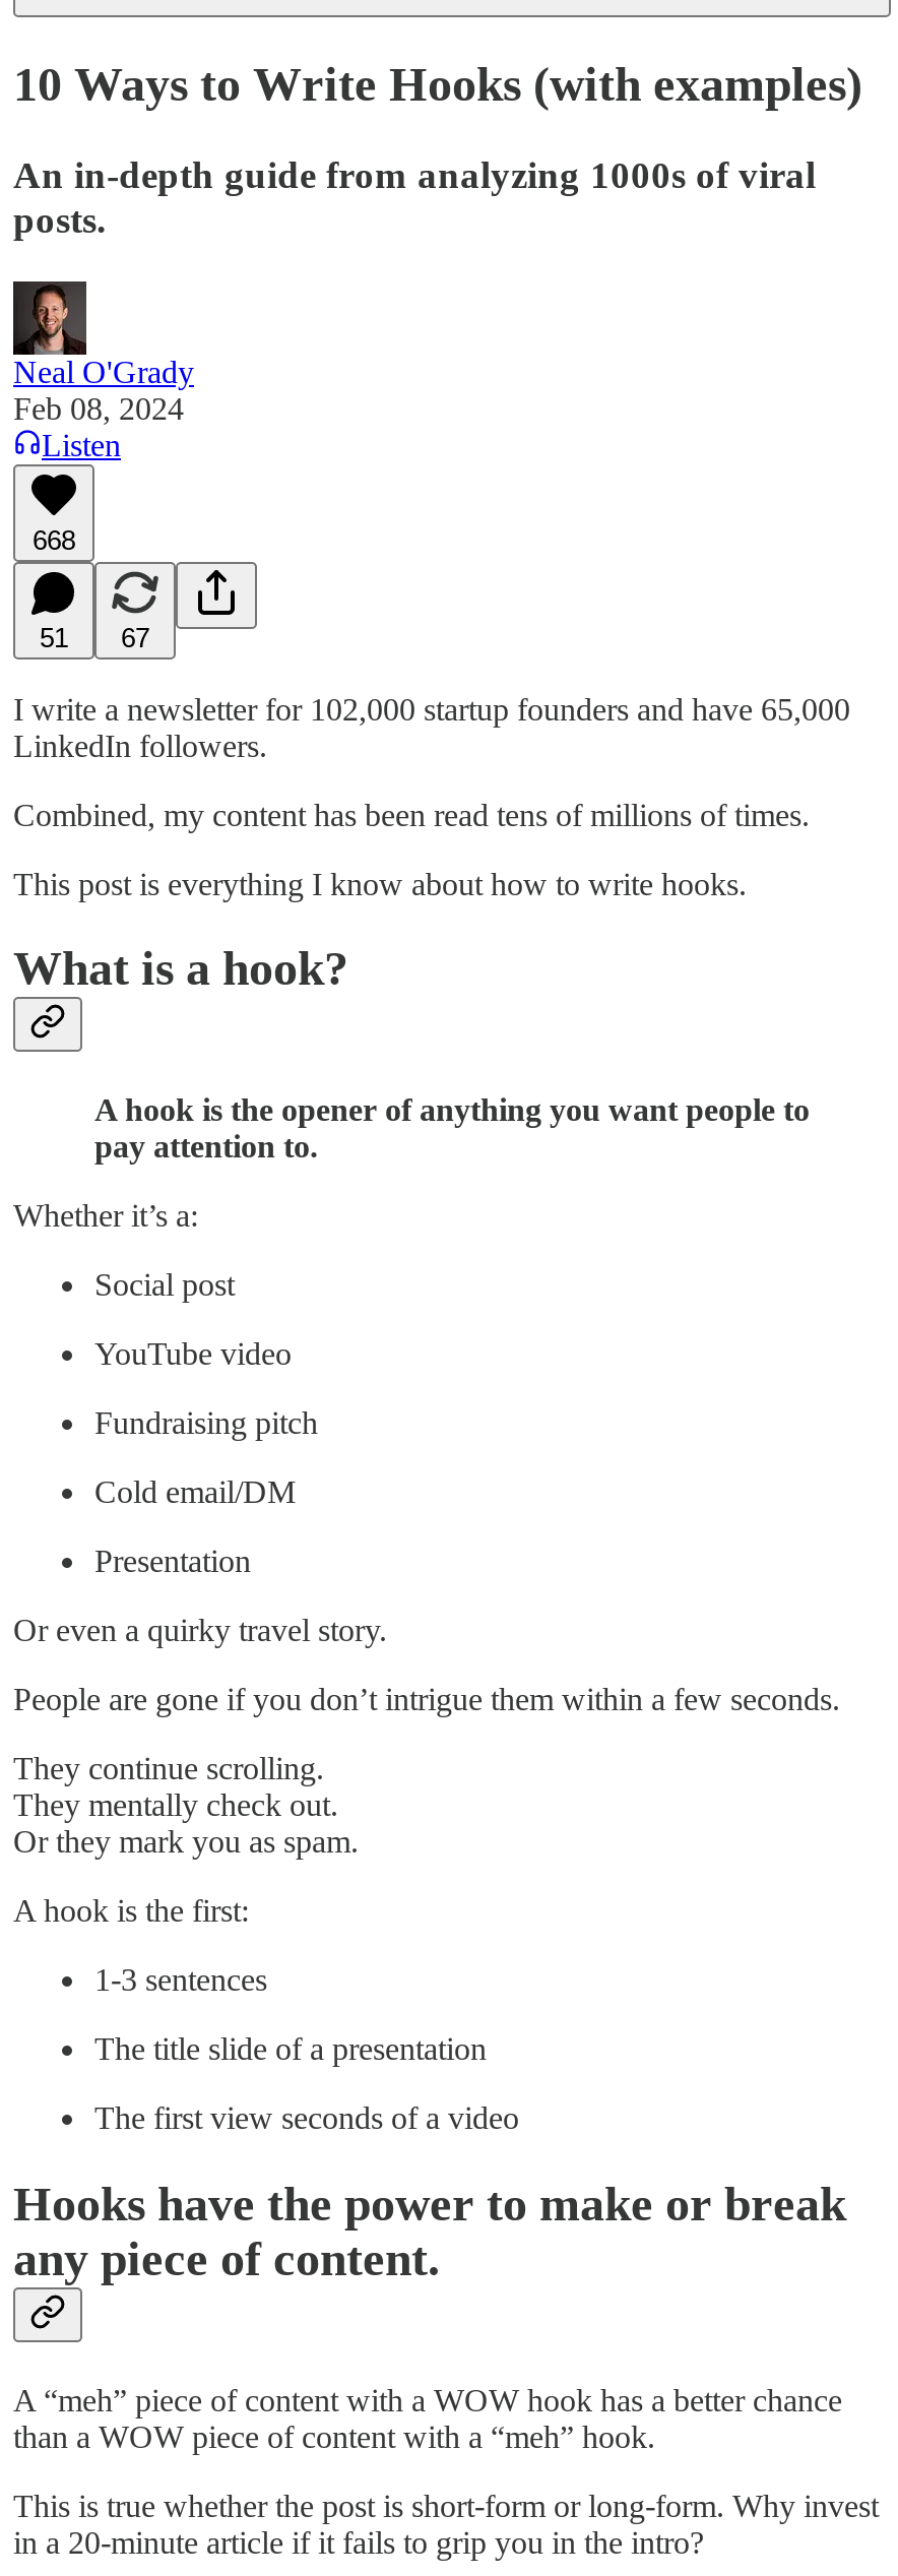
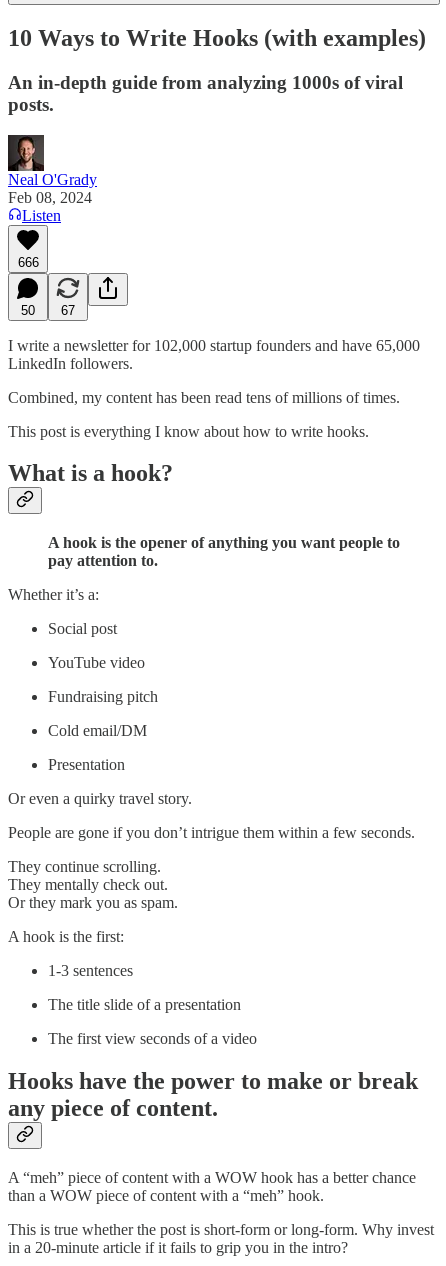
[33,524,75,555] 668 -> [17,254,38,269] 666
[40,622,149,652] 51 67 -> [21,302,75,317] 50 67

